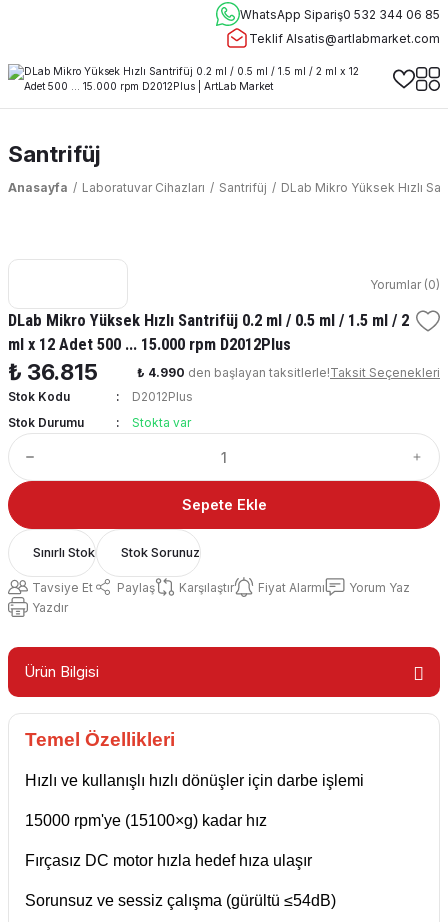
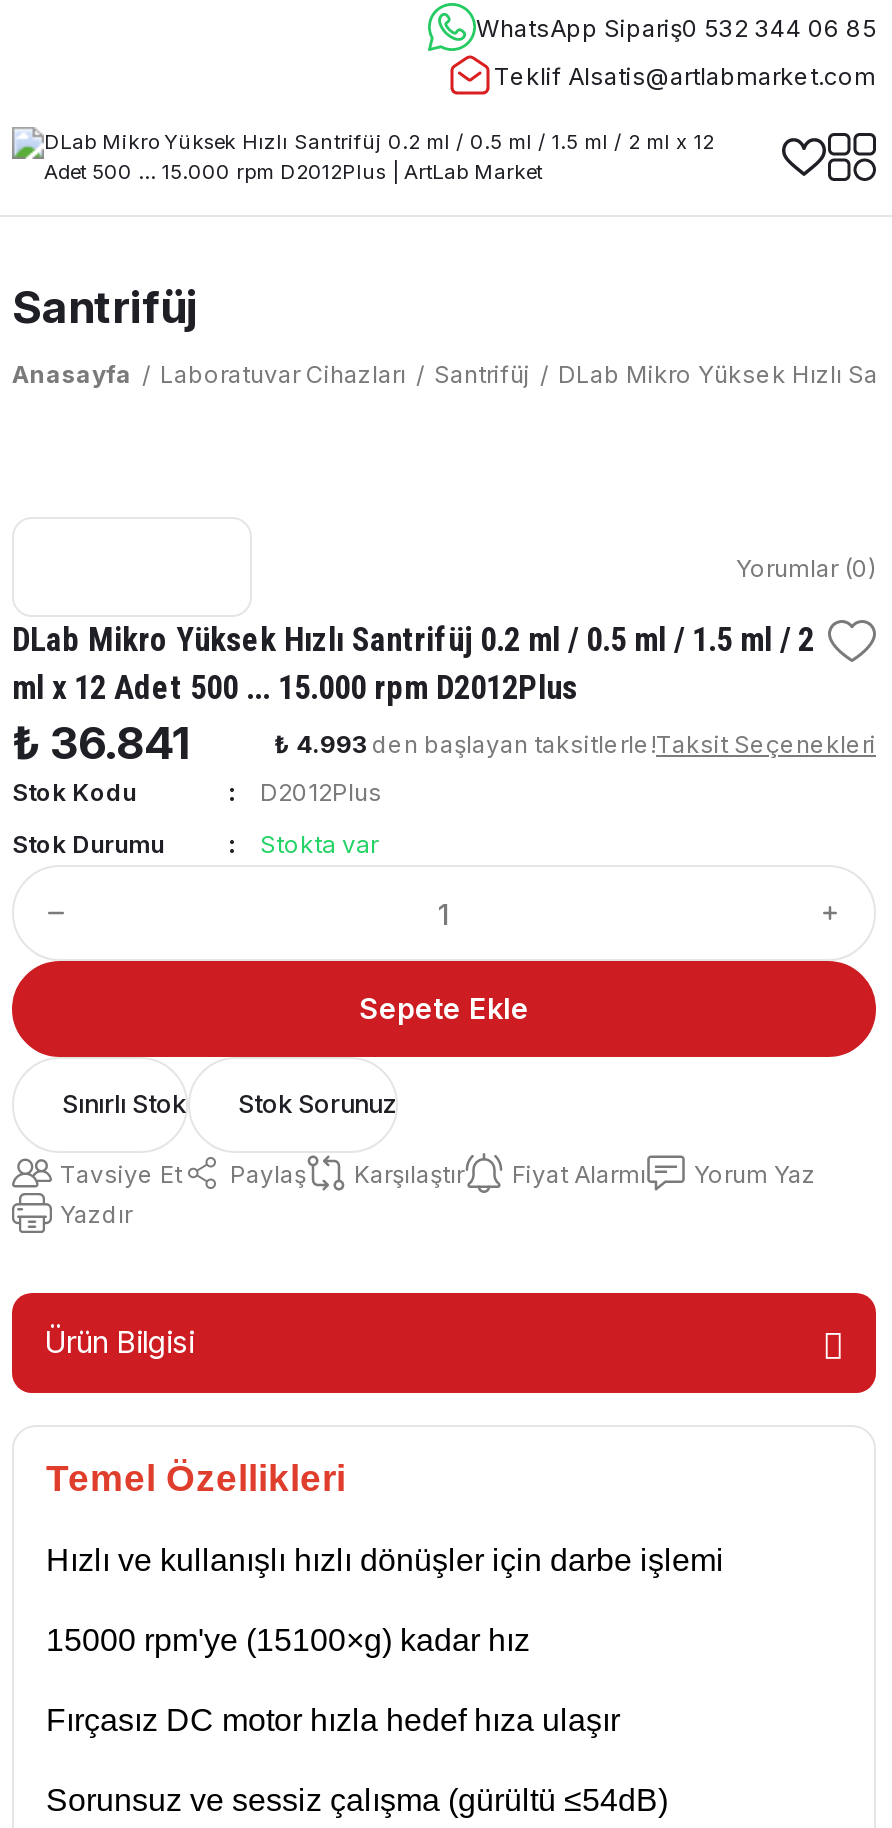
[8,358,98,385] ₺ 36.815 -> [12,715,192,769] ₺ 36.841
[137,364,440,379] ₺ 4.990 den başlayan taksitlerle! Taksit Seçenekleri -> [274,728,876,758] ₺ 4.993 den başlayan taksitlerle! Taksit Seçenekleri

